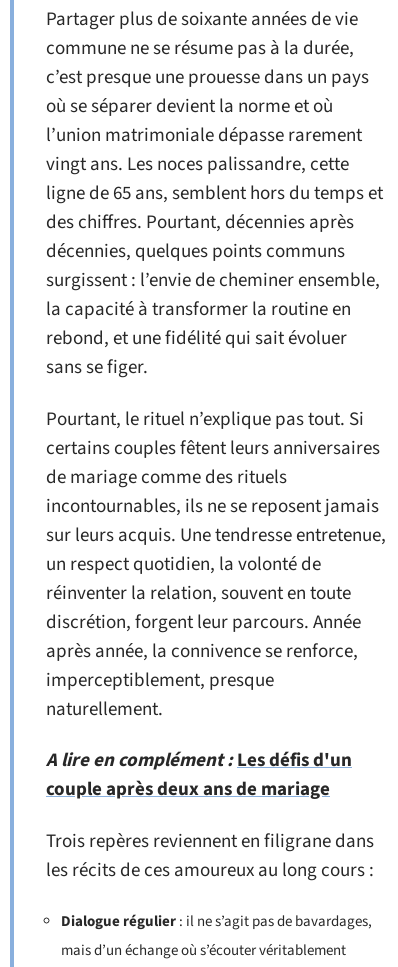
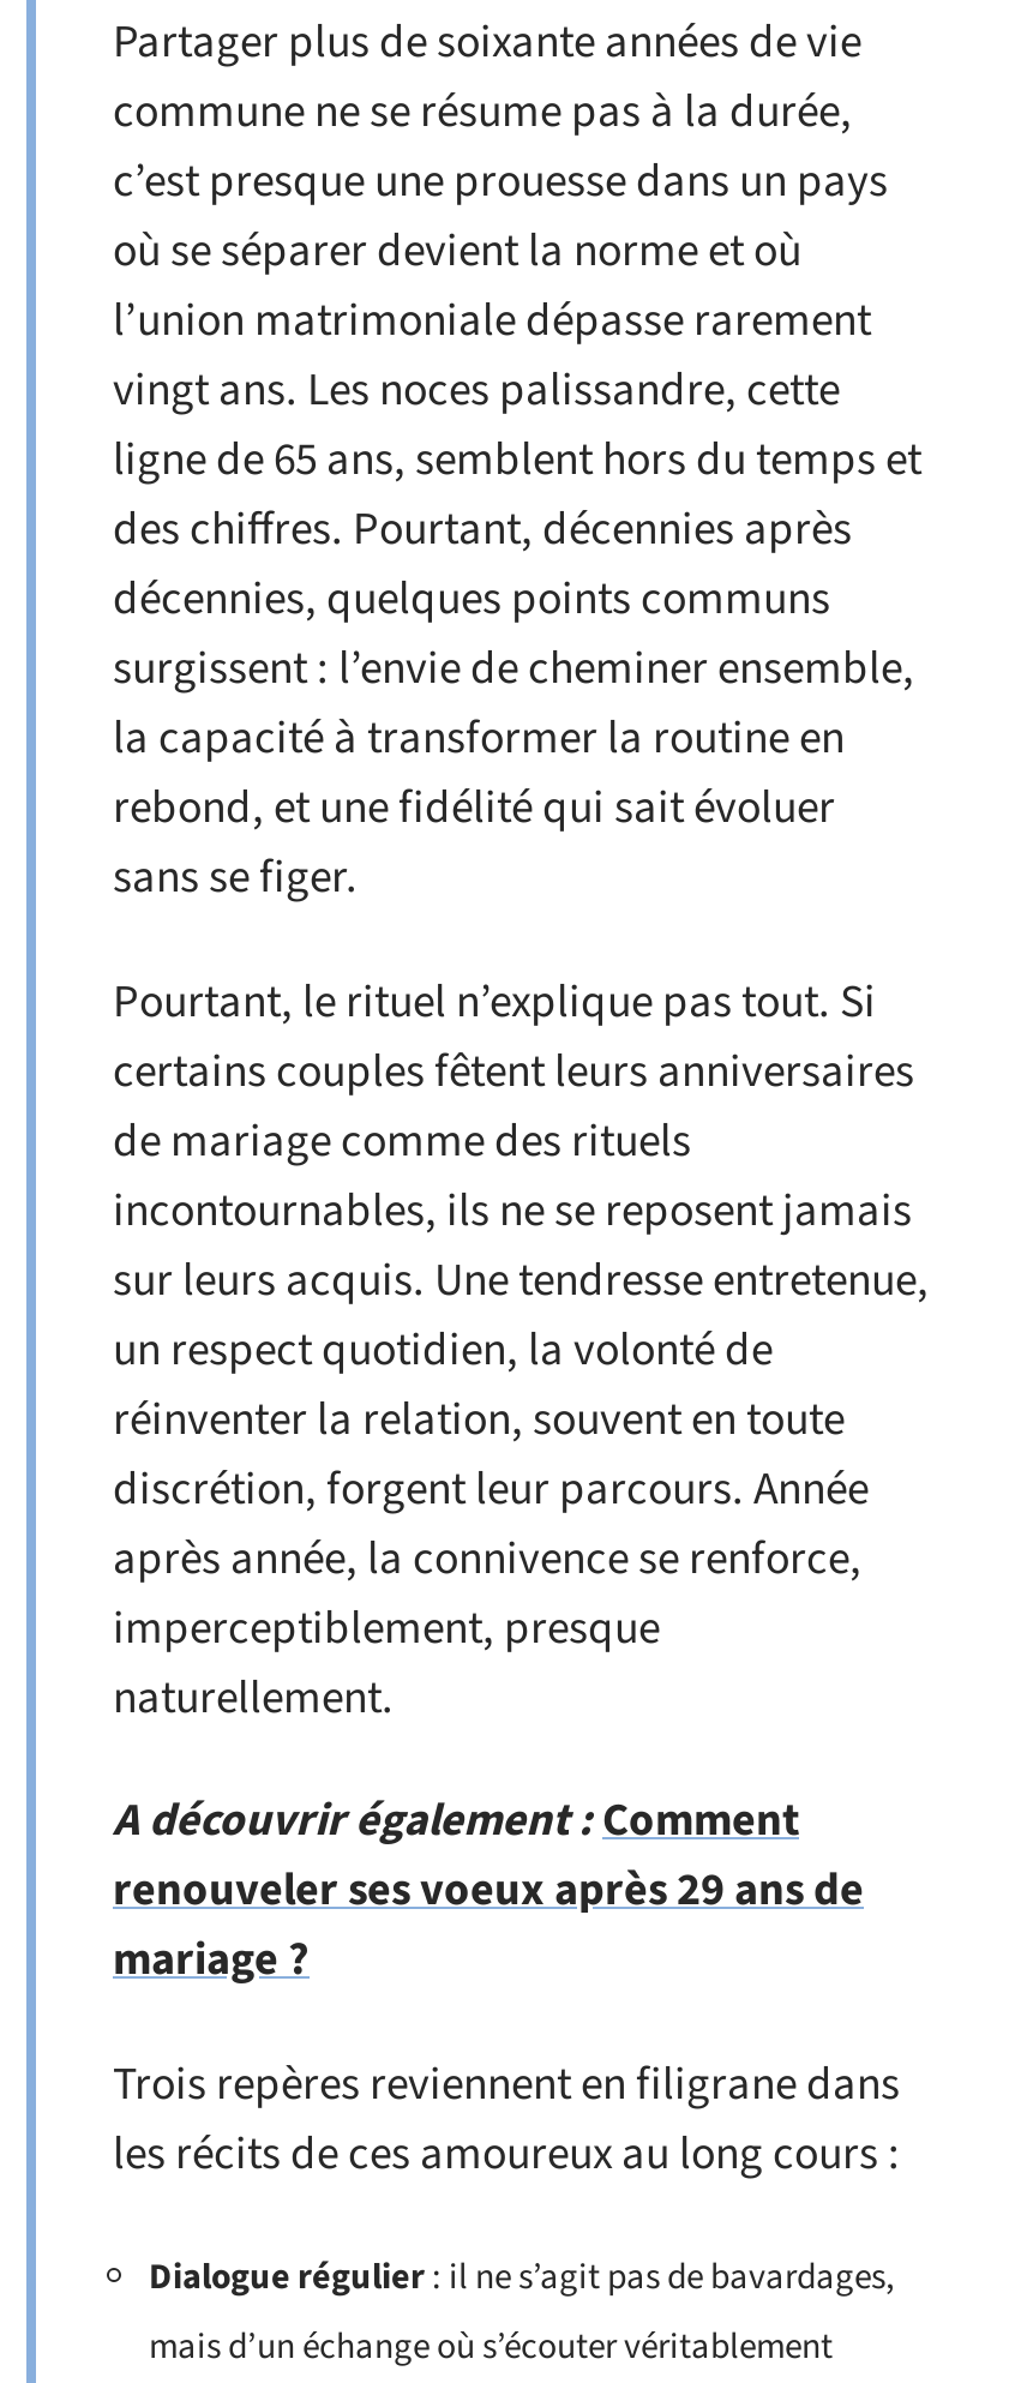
[46,747,352,803] A lire en complément : Les défis d'un | couple après deux ans de mariage -> [113,1789,864,1993] A découvrir également : Comment | renouveler ses voeux après 29 ans de | mariage ?

